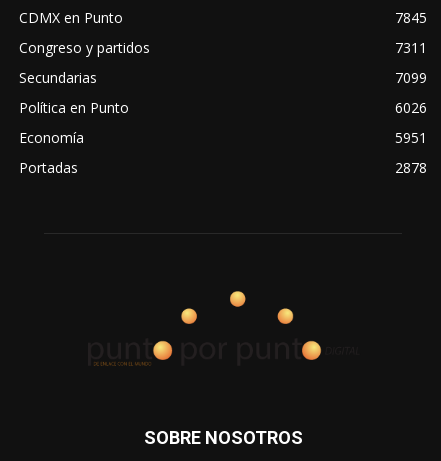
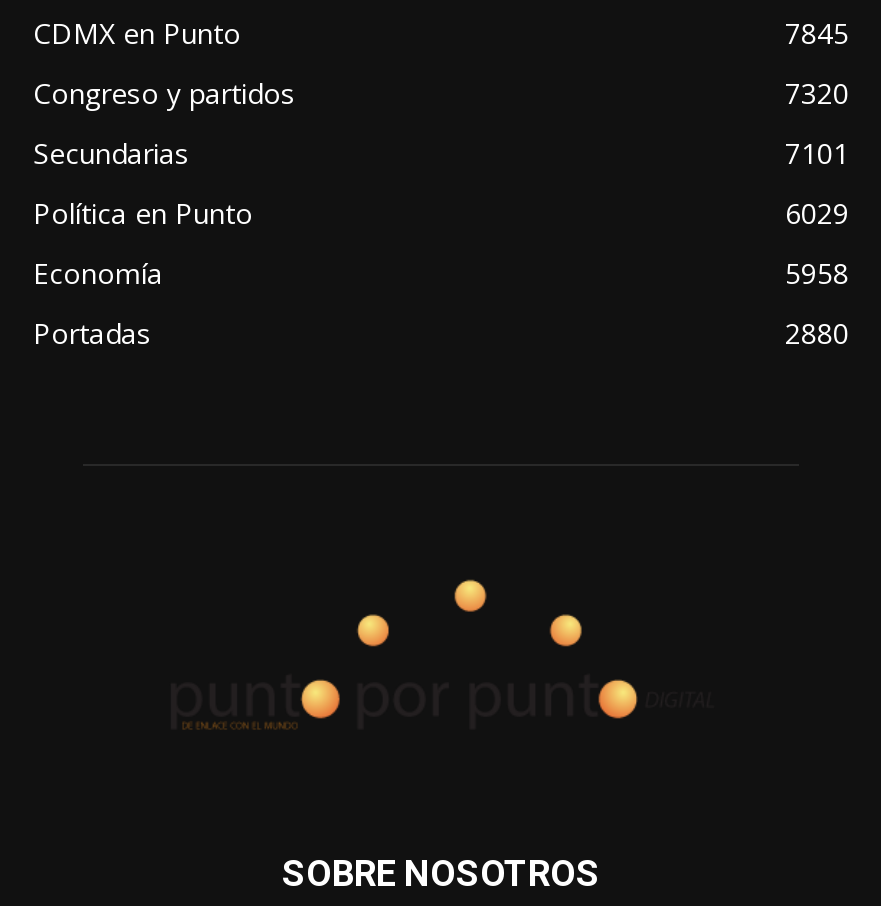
[395,38,427,57] 7311 -> [785,74,849,112] 7320
[395,68,427,87] 7099 -> [785,134,849,172] 7101
[395,98,427,117] 6026 -> [785,194,849,232] 6029
[395,128,427,147] 5951 -> [785,254,849,292] 5958
[395,158,427,177] 2878 -> [785,314,849,352] 2880

